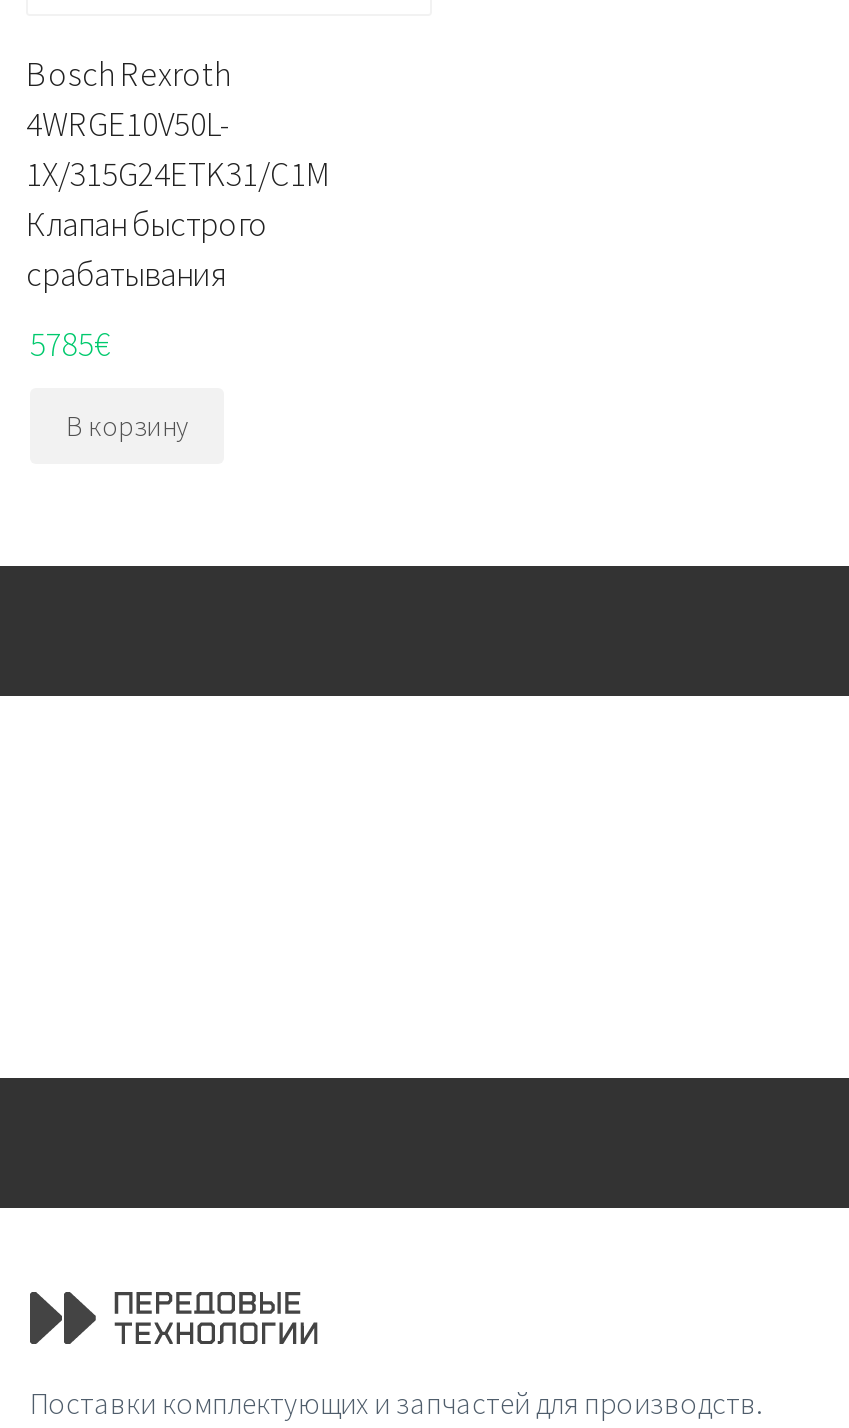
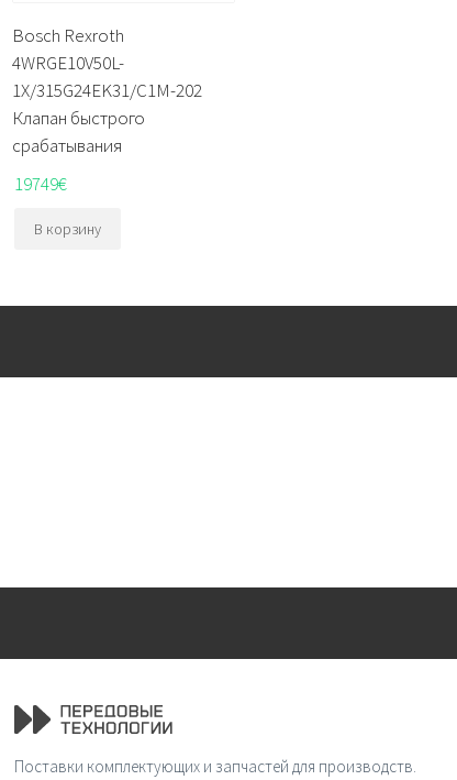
[26,153,332,197] 1X/315G24ETK31/C1M -> [12,78,202,103] 1X/315G24EK31/C1M-202
[30,322,110,366] 5785€ -> [14,171,67,196] 19749€

